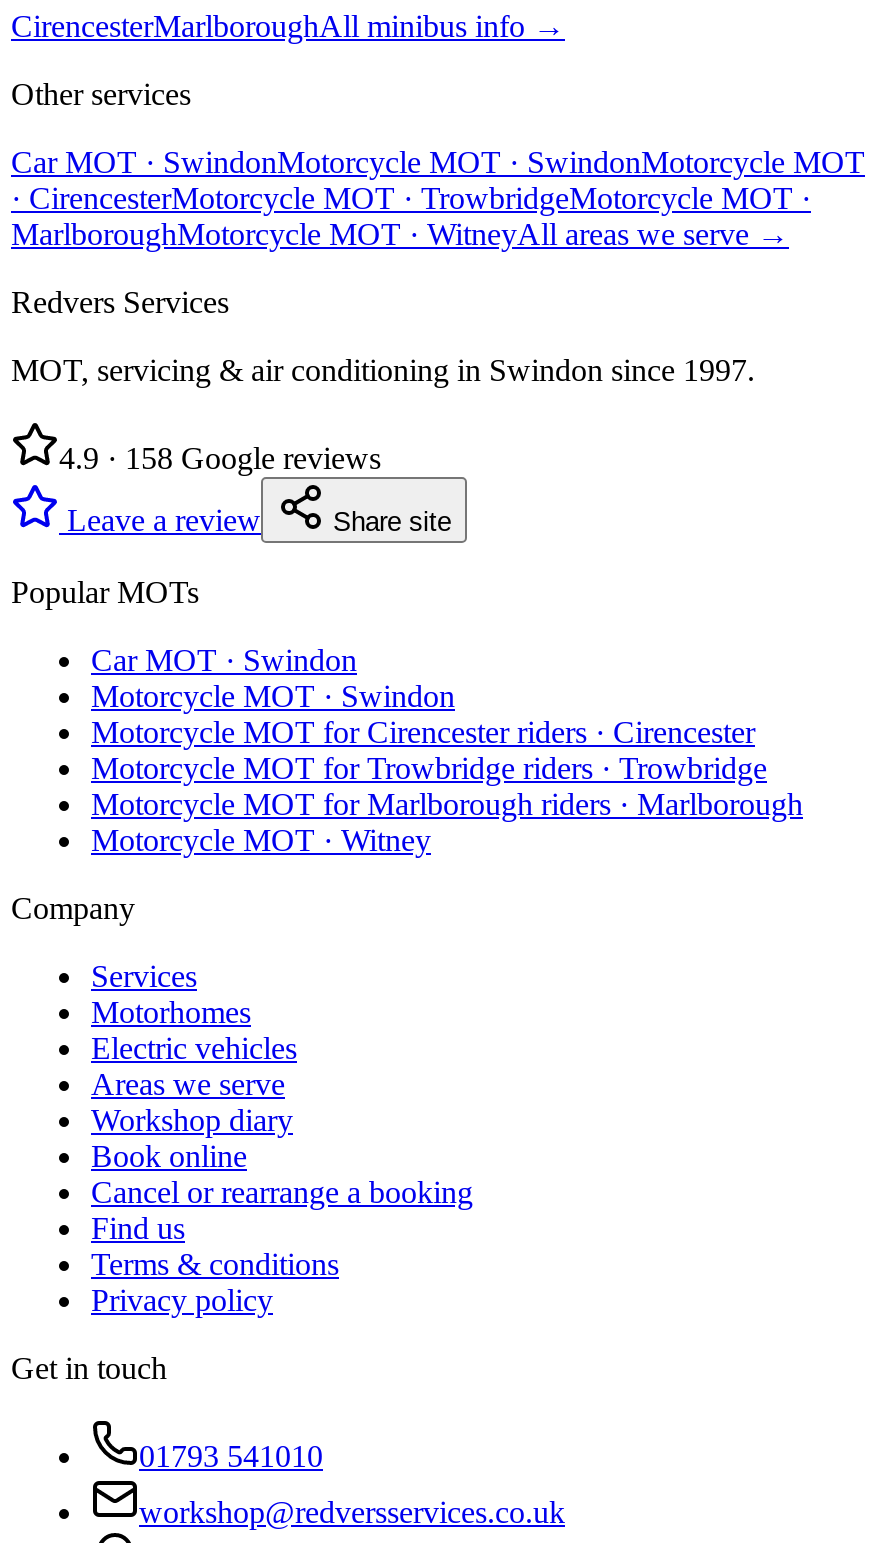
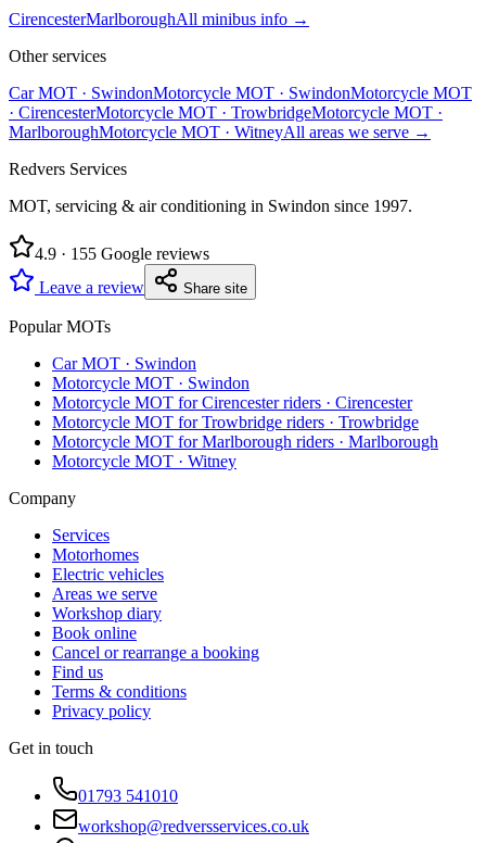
[59,441,381,475] 4.9 · 158 Google reviews -> [35,245,209,263] 4.9 · 155 Google reviews

